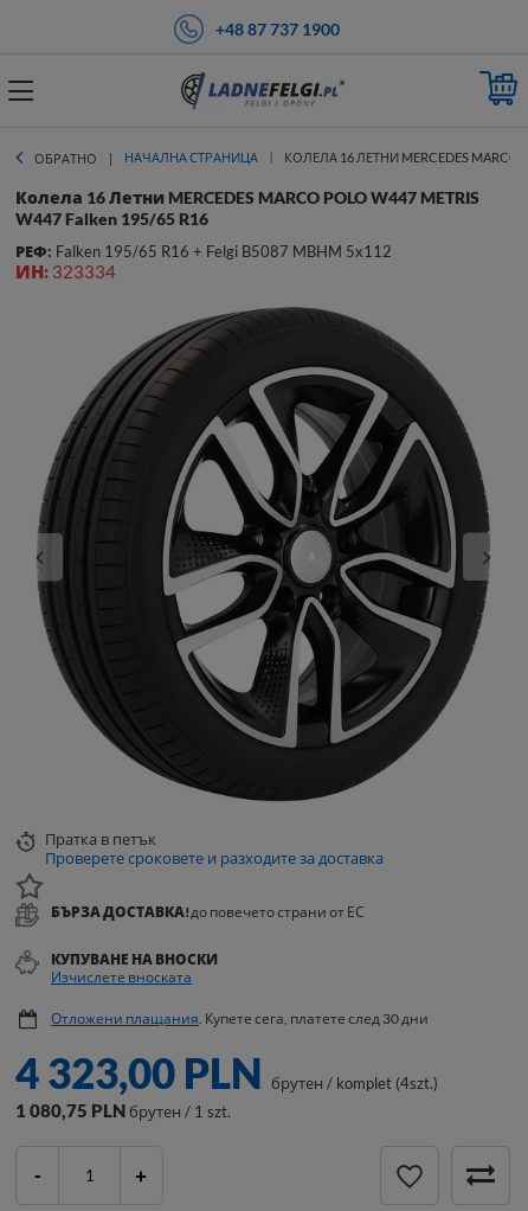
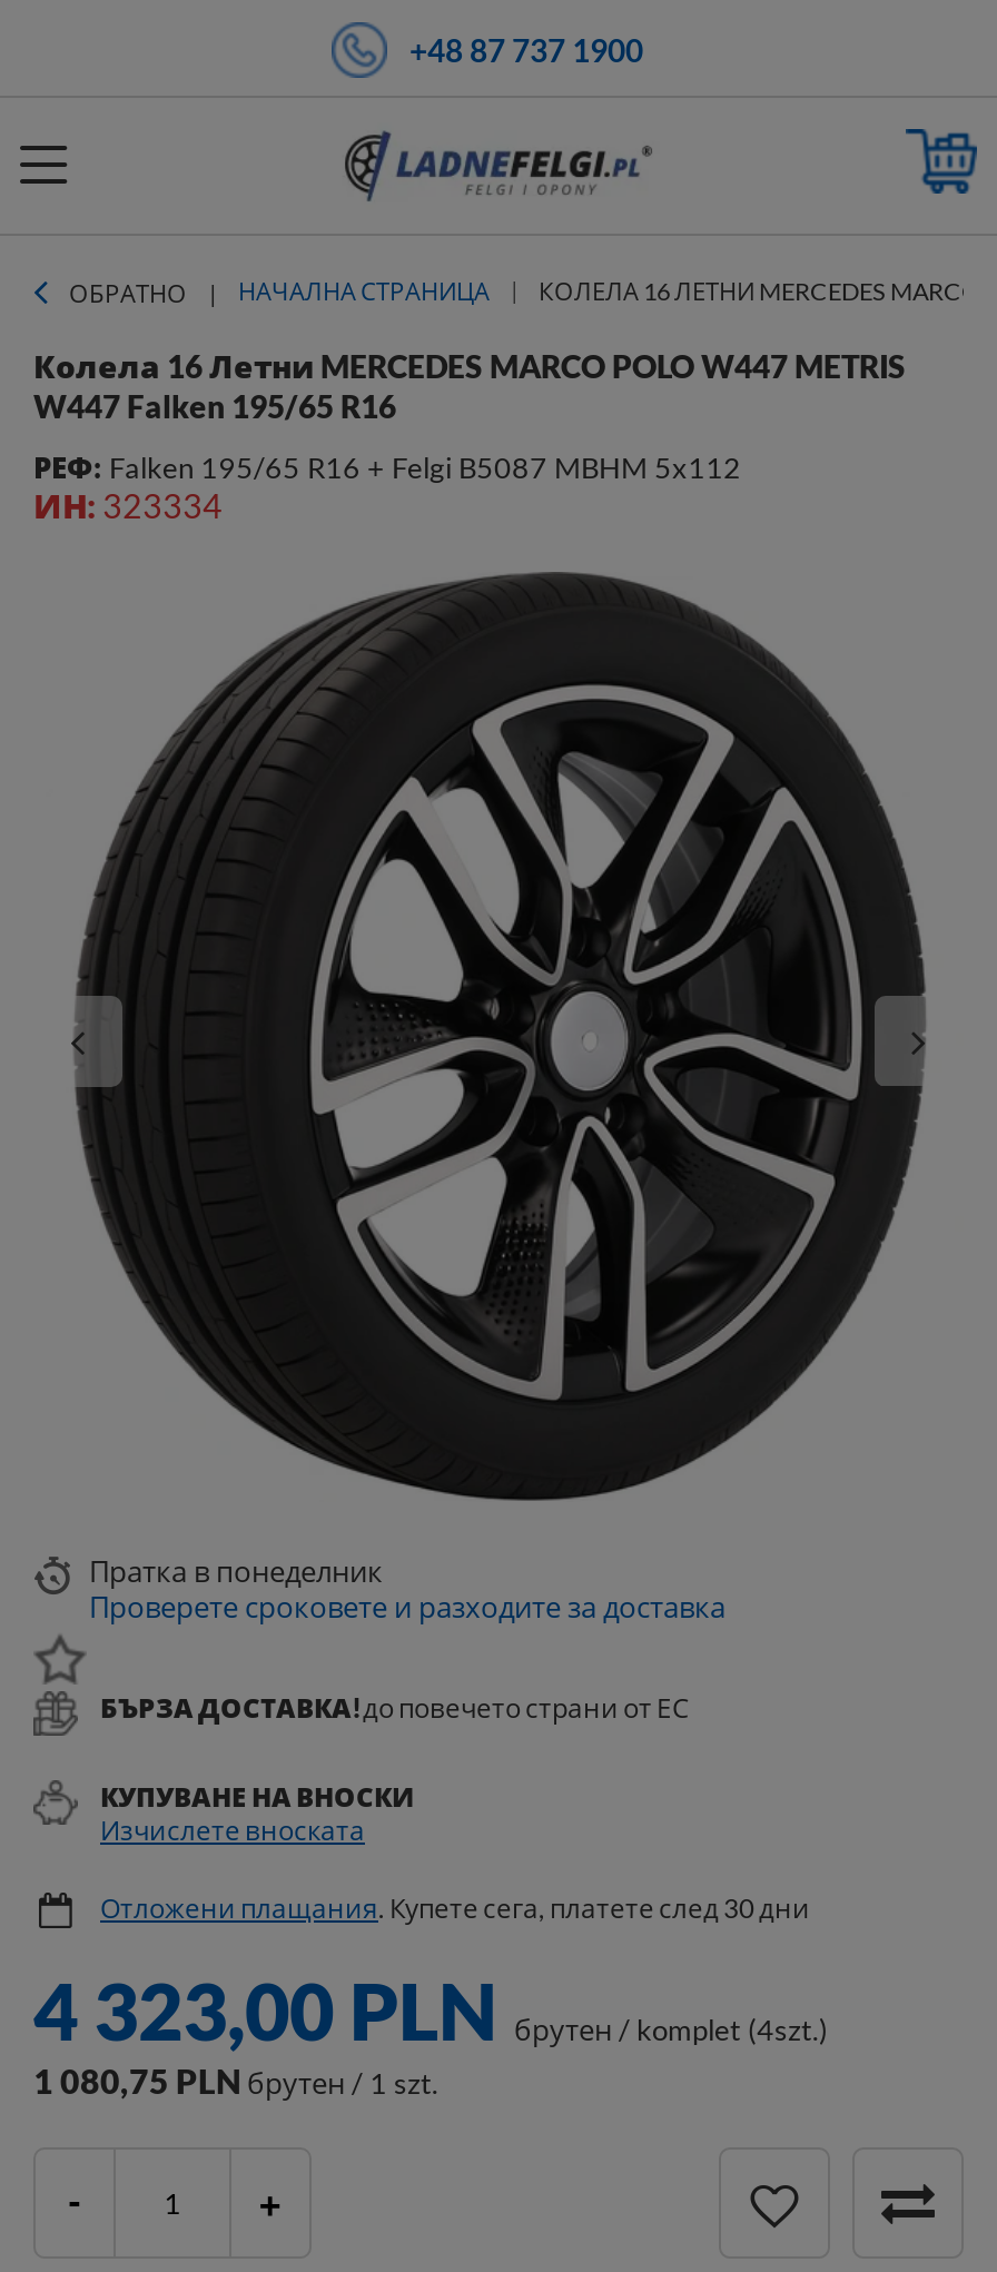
[45,829,156,848] Пратка в петък -> [89,1553,383,1589] Пратка в понеделник

